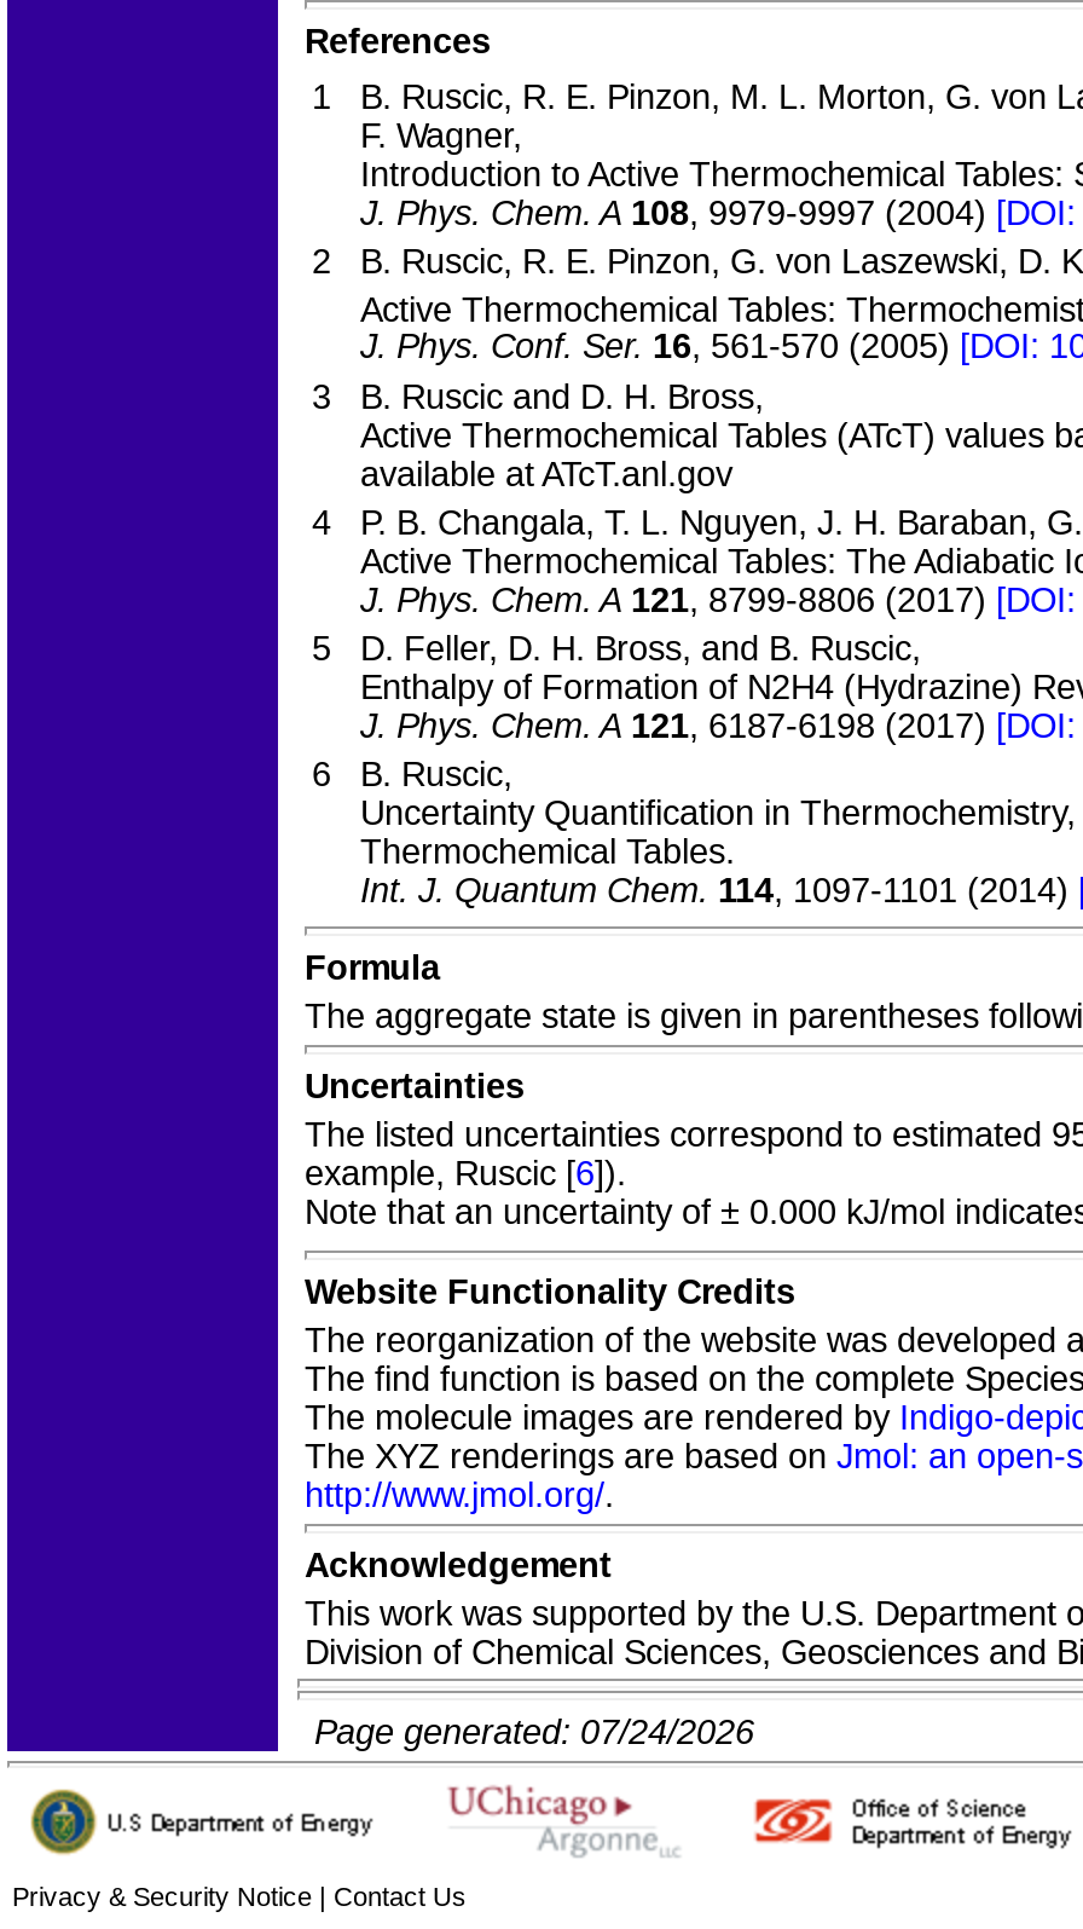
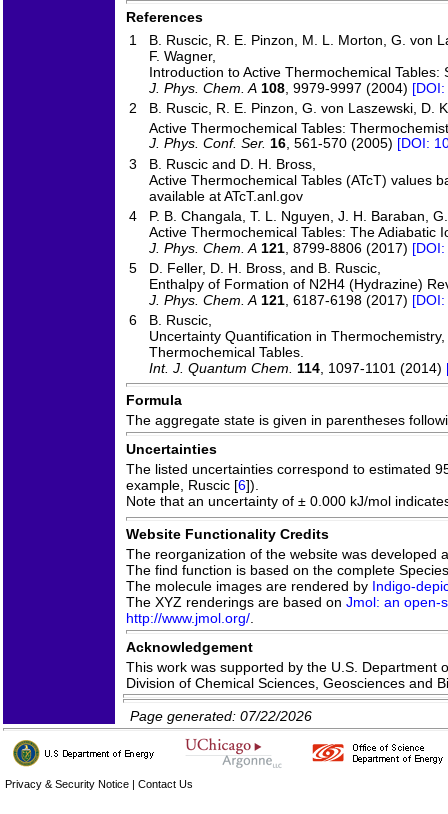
[314,1713,754,1751] Page generated: 07/24/2026 -> [130,708,312,724] Page generated: 07/22/2026

